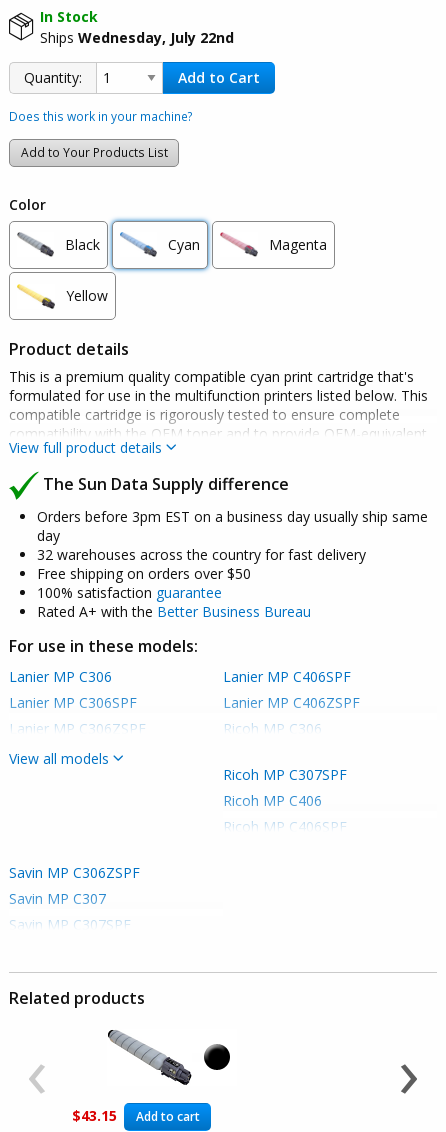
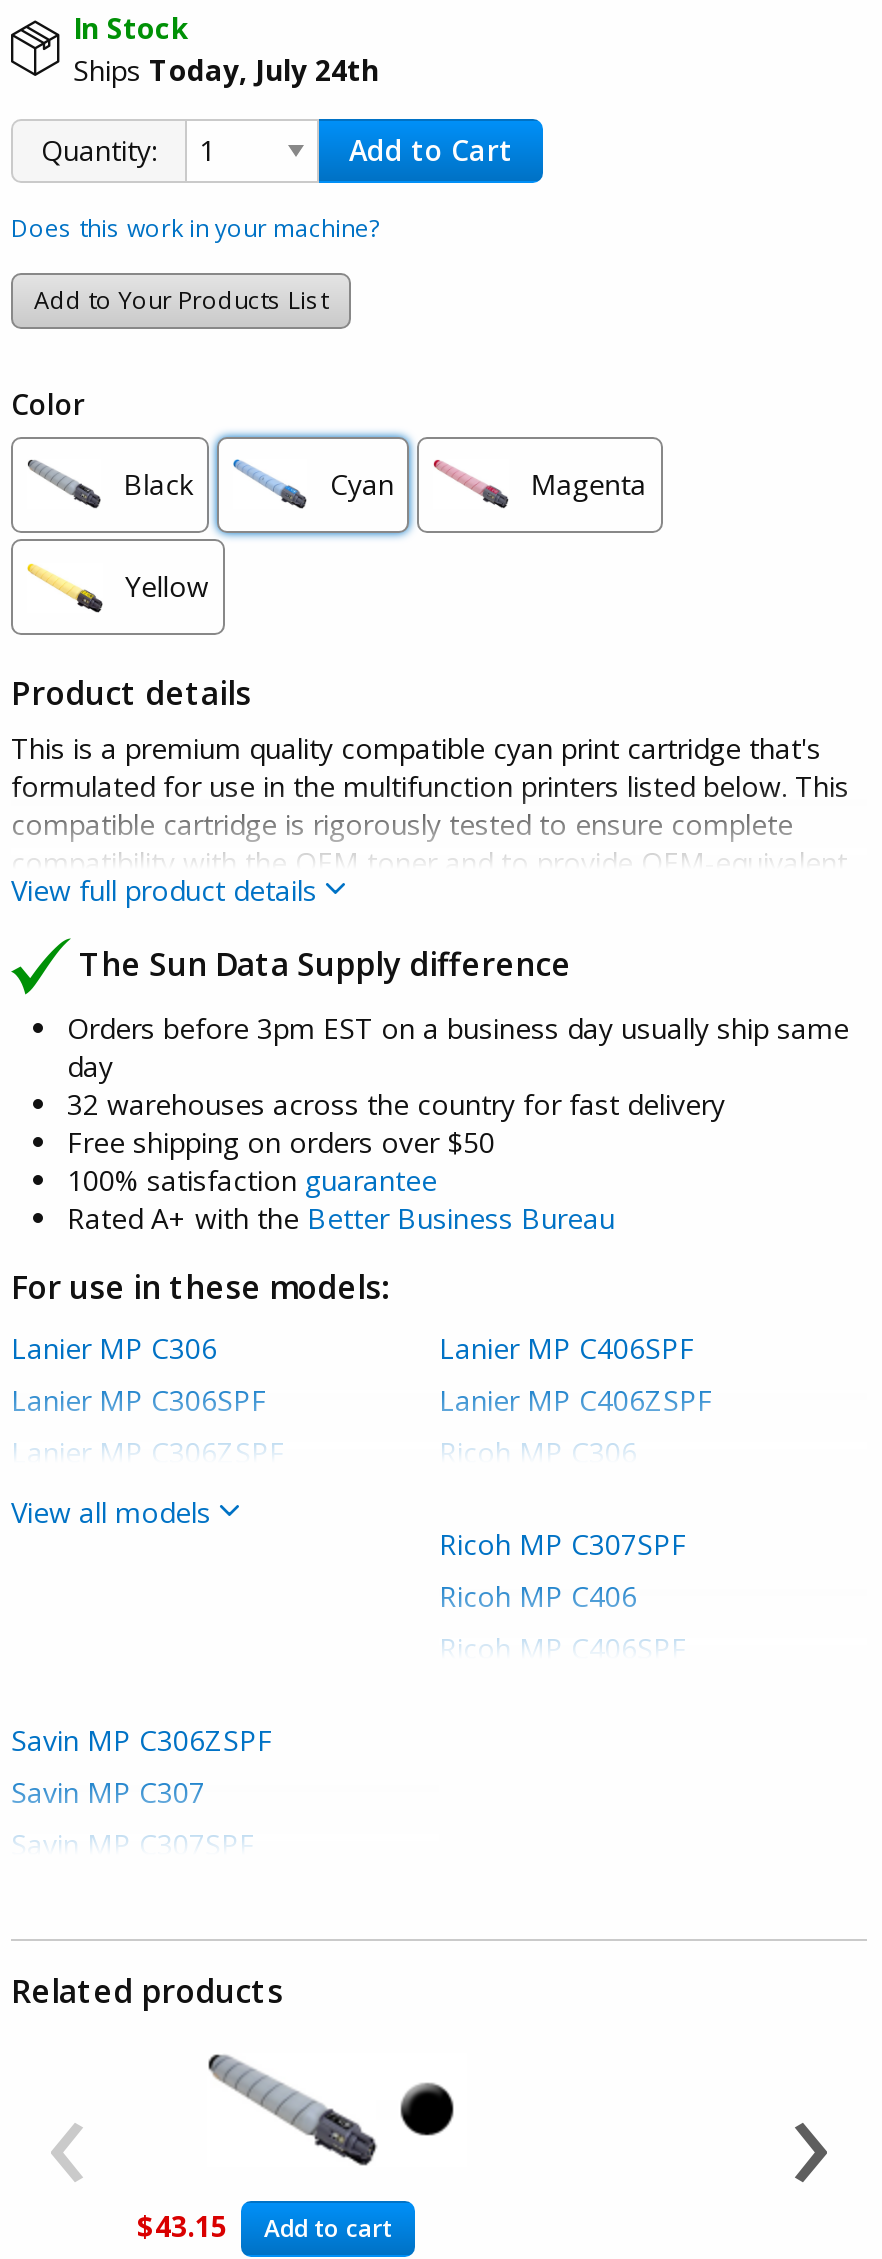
[40,28,234,47] Ships Wednesday, July 22nd -> [73,51,379,89] Ships Today, July 24th

